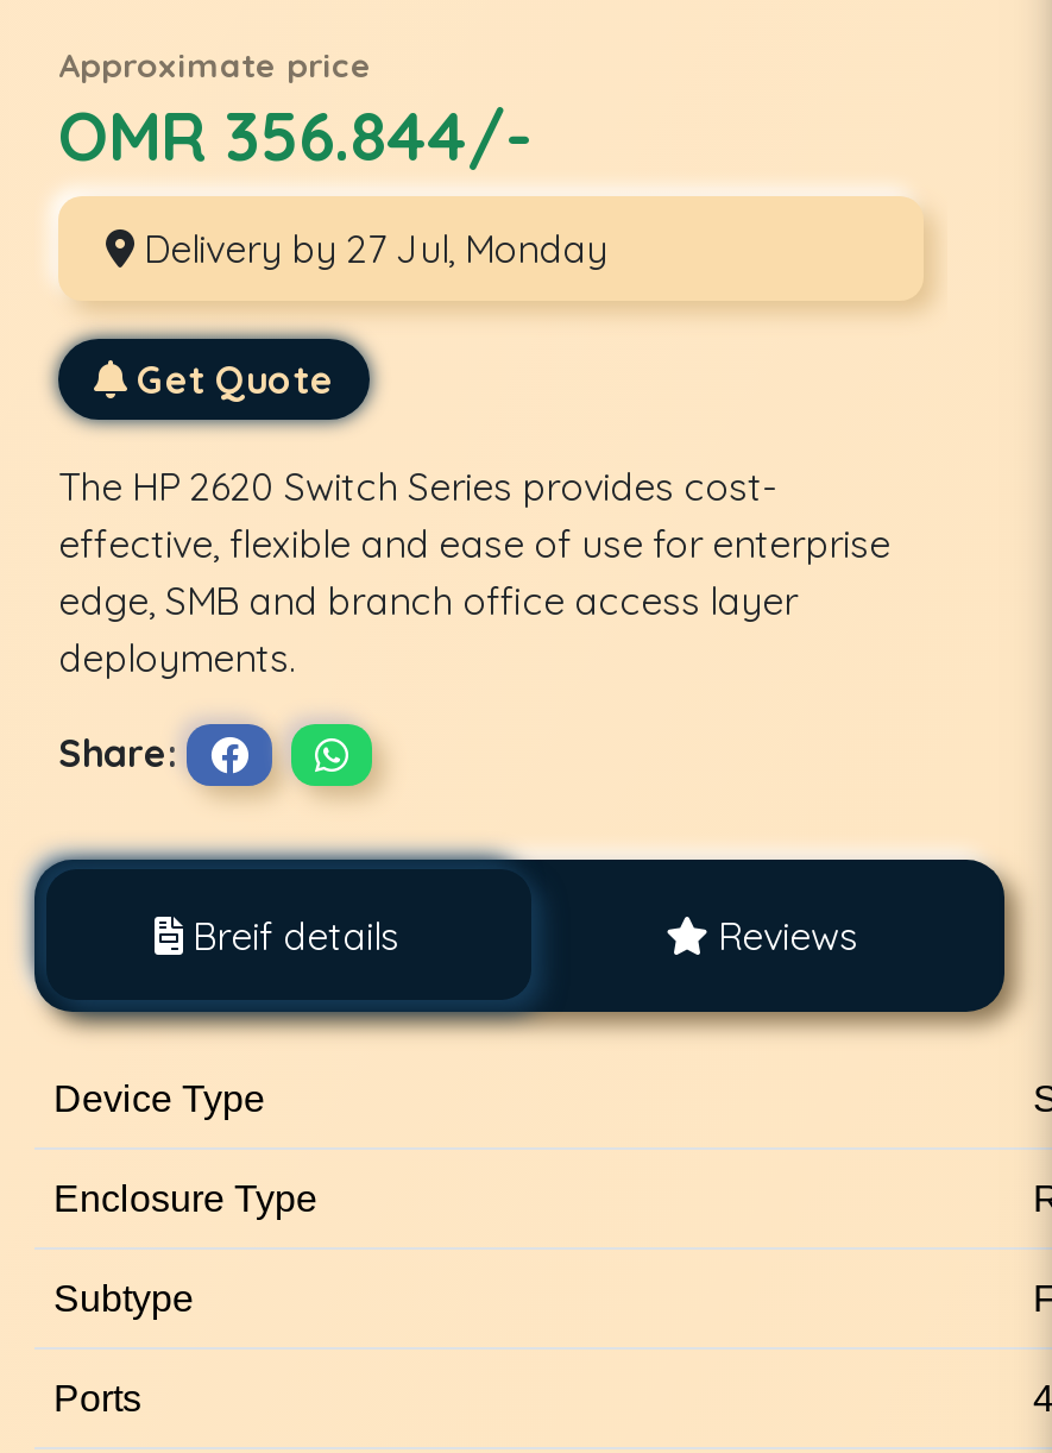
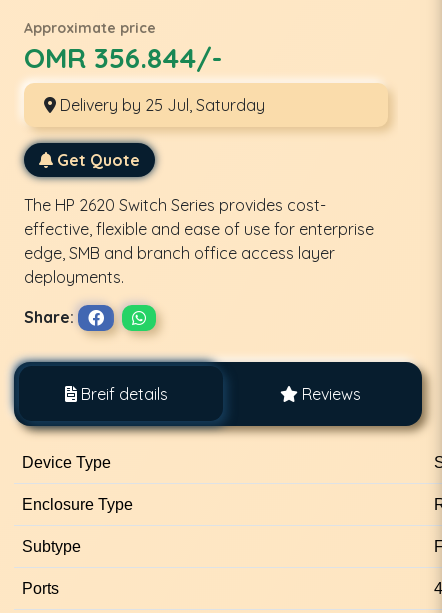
[134,224,607,271] Delivery by 27 Jul, Monday -> [56,95,265,115] Delivery by 25 Jul, Saturday

